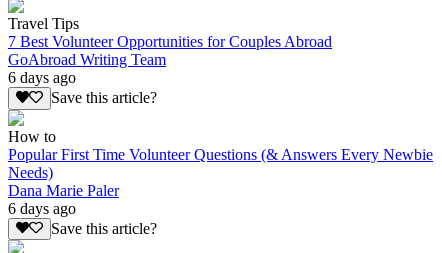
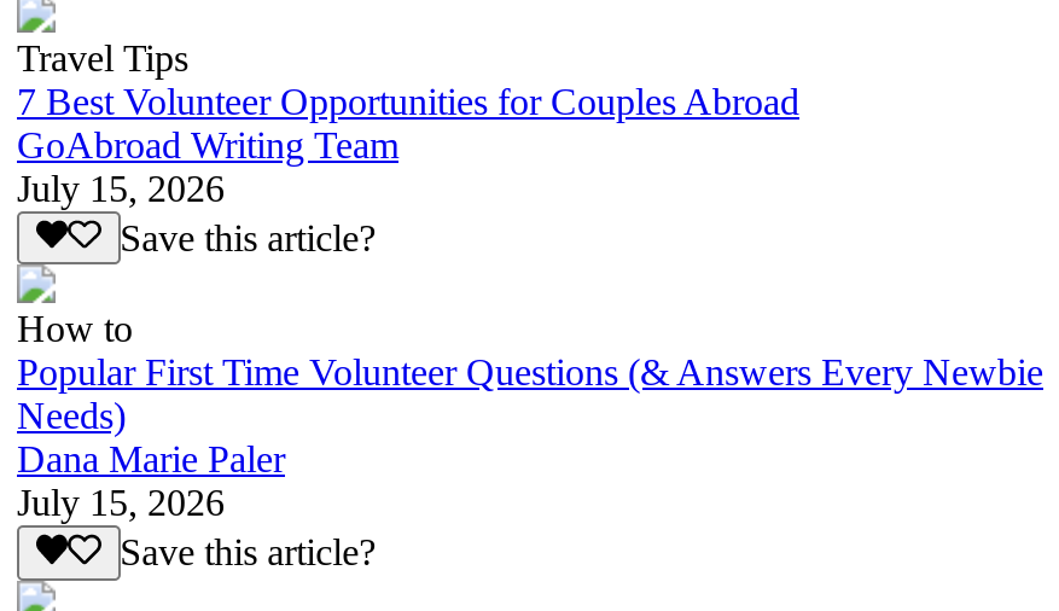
[8,69,76,86] 6 days ago -> [17,168,225,209] July 15, 2026
[8,200,76,217] 6 days ago -> [17,483,225,524] July 15, 2026

